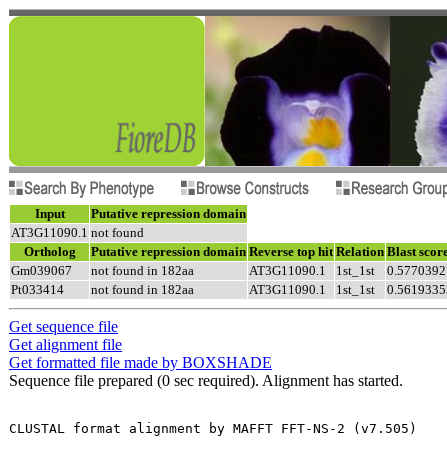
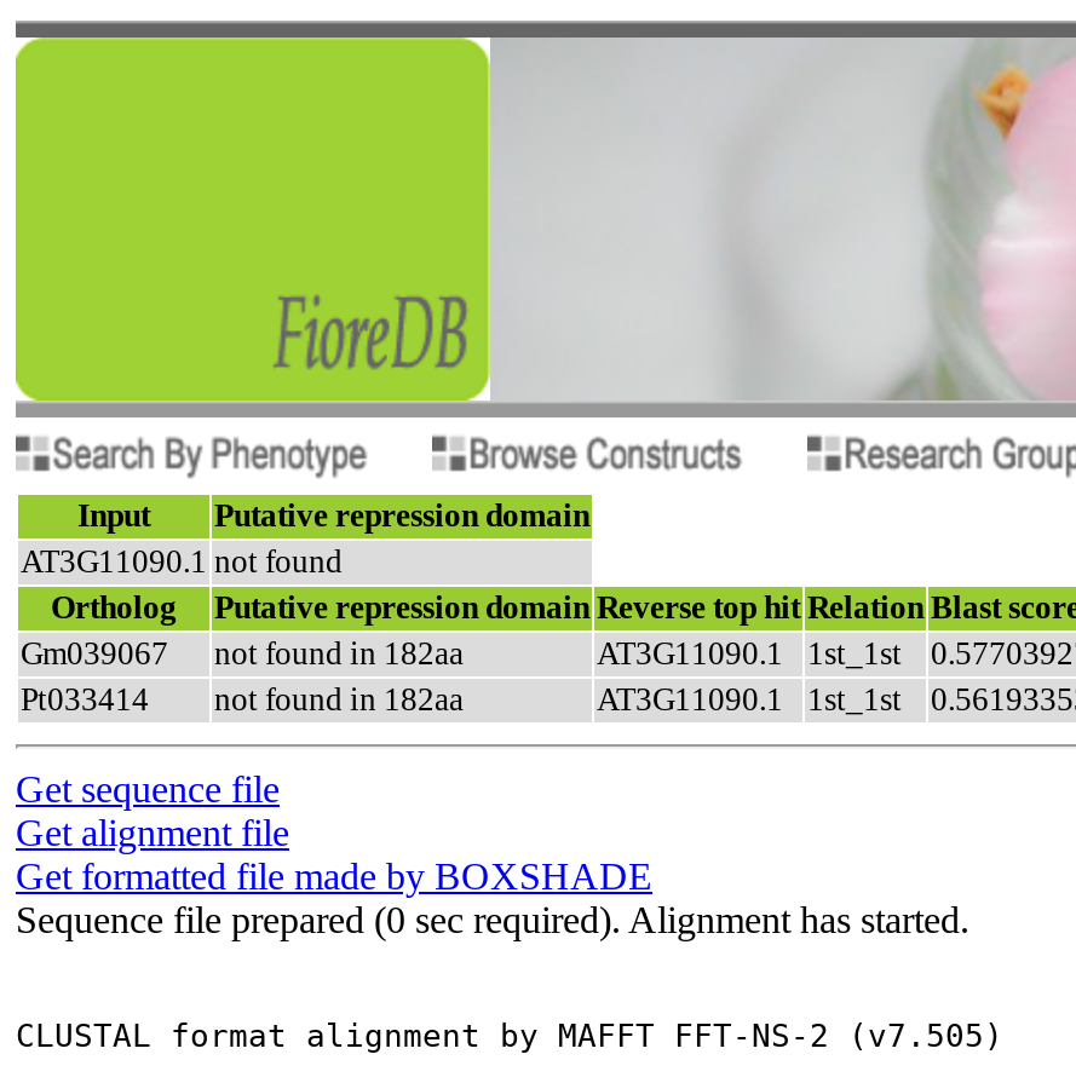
[205,16,444,167] [image] -> [488,35,1069,403] [image]

